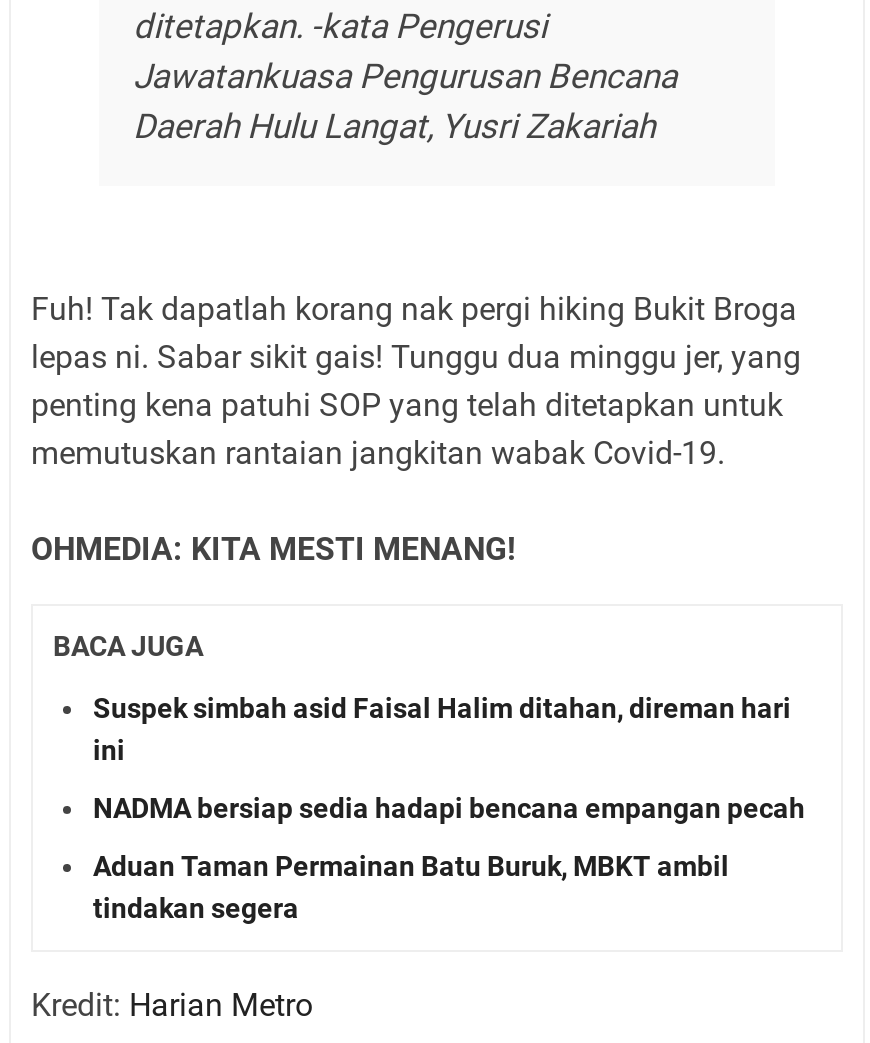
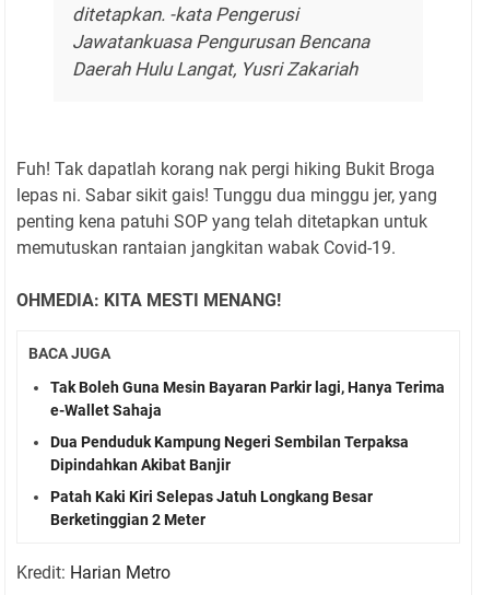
[93,691,791,765] Suspek simbah asid Faisal Halim ditahan, direman hari | ini -> [50,378,445,418] Tak Boleh Guna Mesin Bayaran Parkir lagi, Hanya Terima | e-Wallet Sahaja
[93,791,805,823] NADMA bersiap sedia hadapi bencana empangan pecah -> [50,433,409,473] Dua Penduduk Kampung Negeri Sembilan Terpaksa | Dipindahkan Akibat Banjir
[93,849,729,923] Aduan Taman Permainan Batu Buruk, MBKT ambil | tindakan segera -> [50,487,373,528] Patah Kaki Kiri Selepas Jatuh Longkang Besar | Berketinggian 2 Meter

